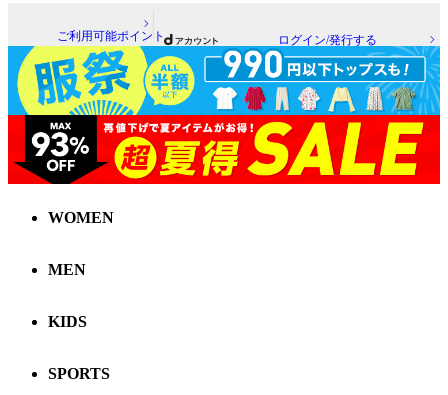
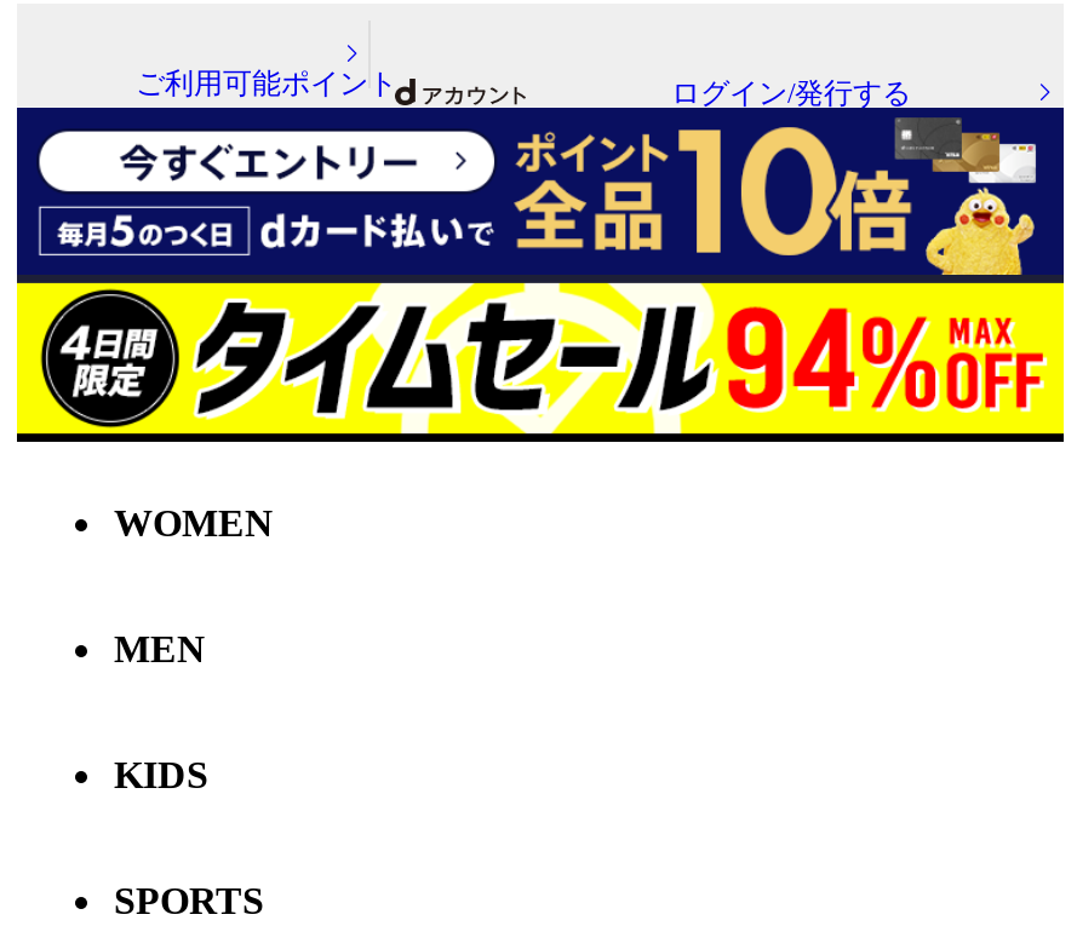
[7,45,441,185] [image] -> [15,105,1066,444] [image]

